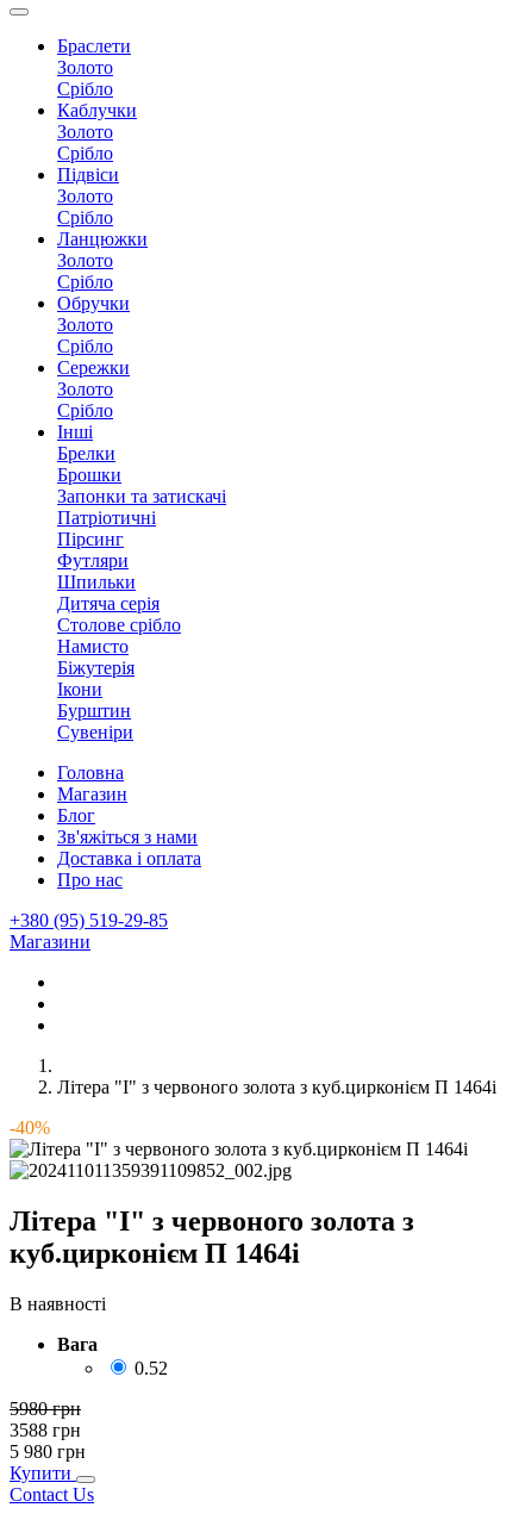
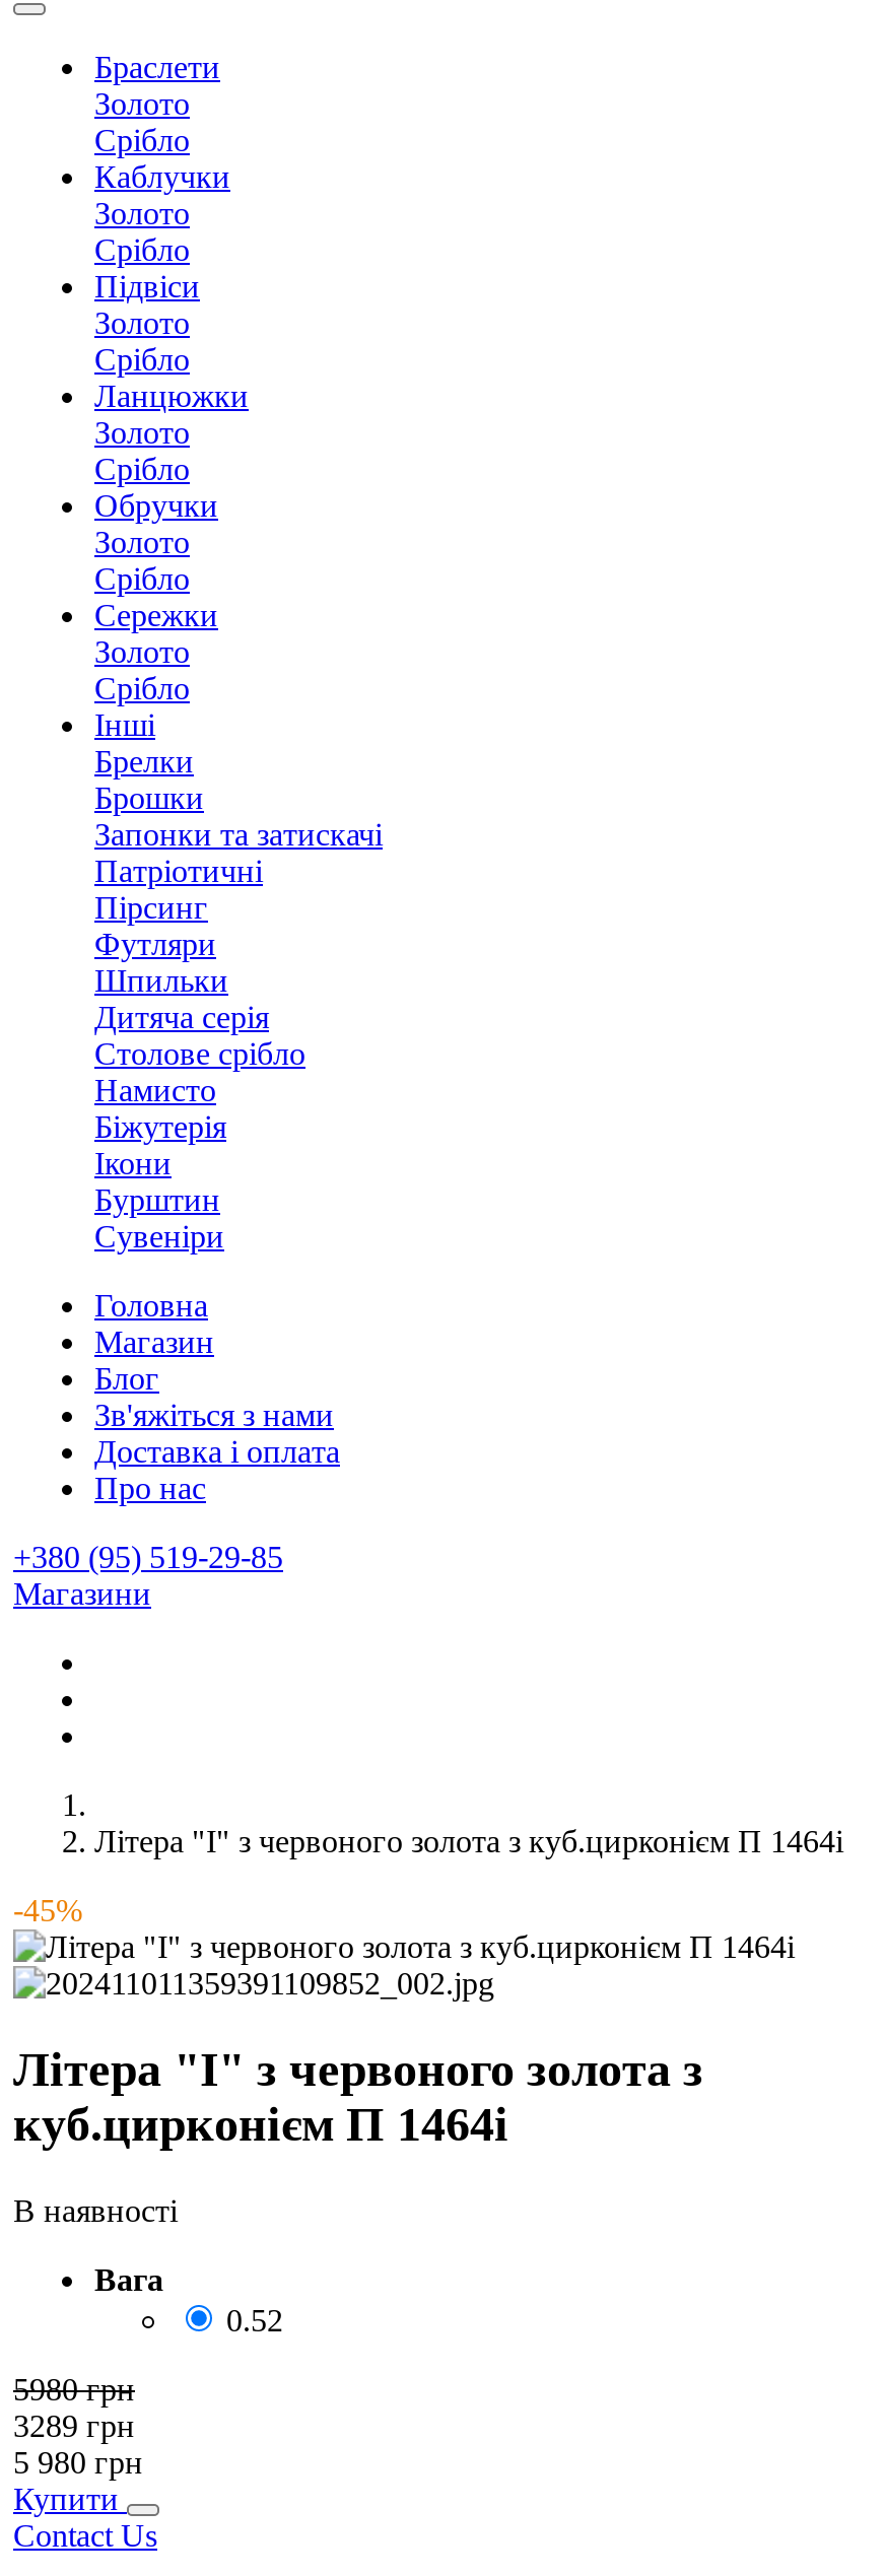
[10,1118,50,1138] -40% -> [13,1894,82,1928] -45%
[10,1420,81,1440] 3588 грн -> [13,2409,135,2443] 3289 грн

